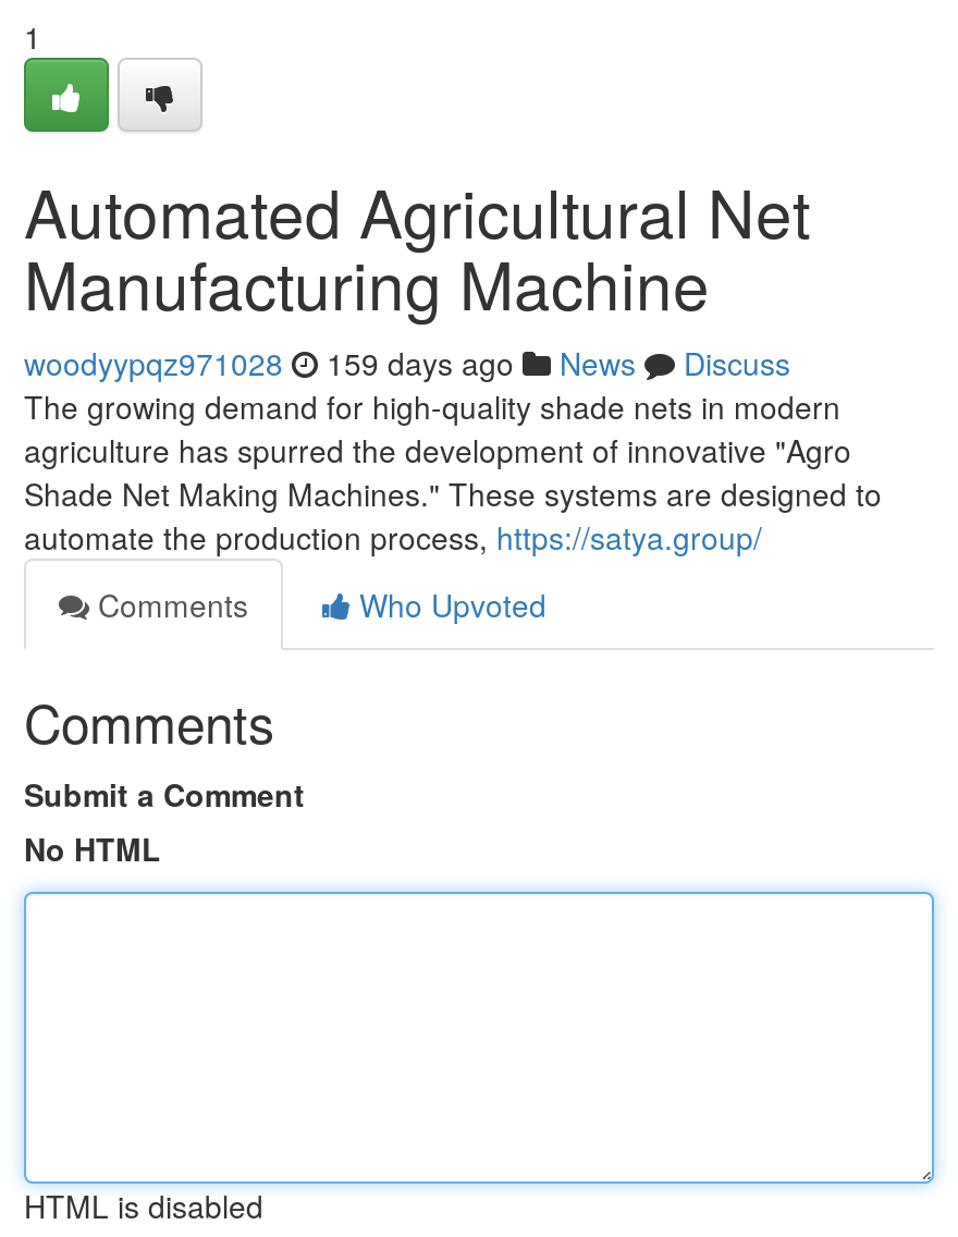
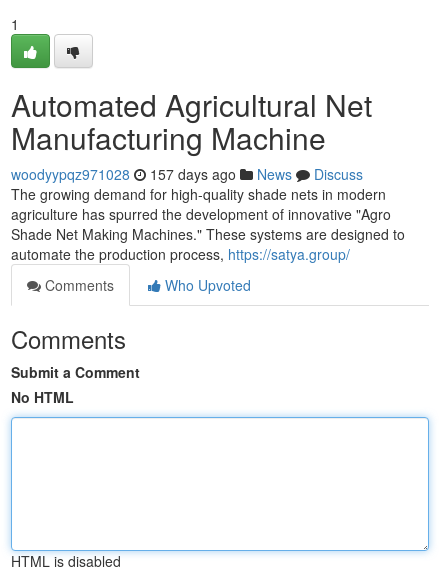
[24,341,790,384] woodyypqz971028 159 days ago News Discuss -> [11,164,363,184] woodyypqz971028 157 days ago News Discuss

